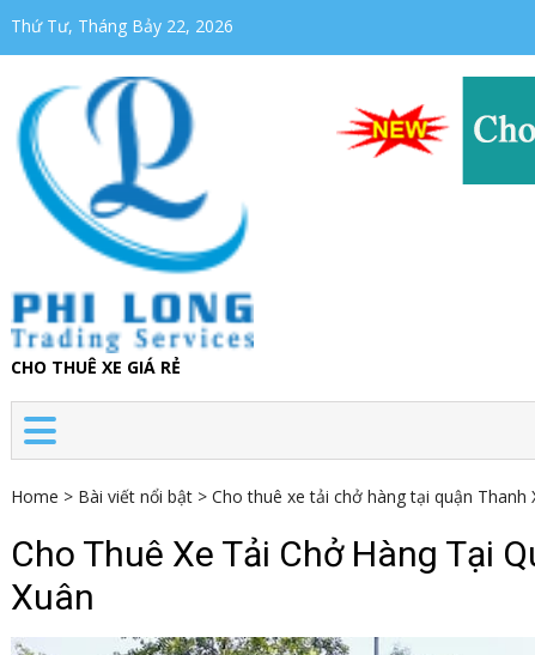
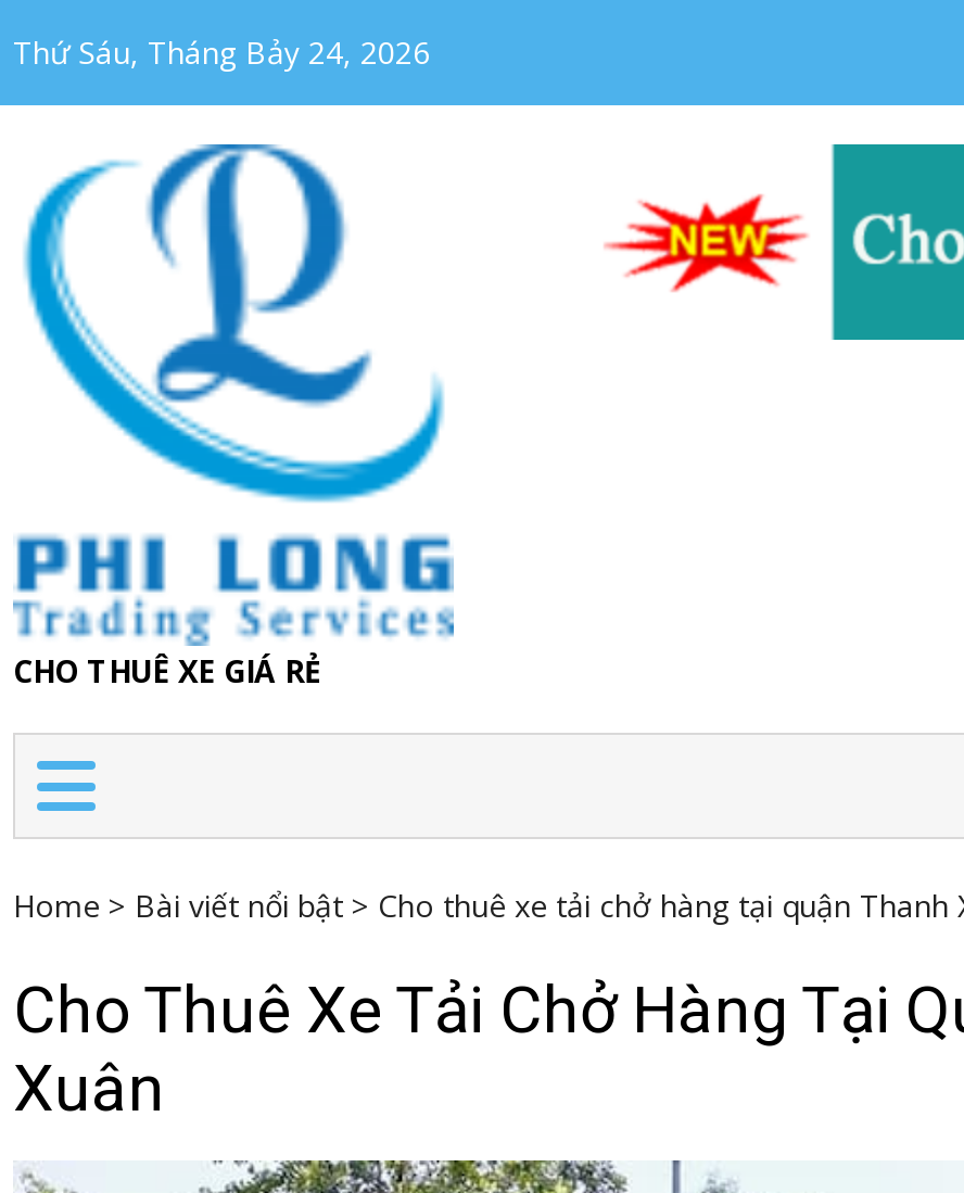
[11,14,233,37] Thứ Tư, Tháng Bảy 22, 2026 -> [13,31,430,73] Thứ Sáu, Tháng Bảy 24, 2026

